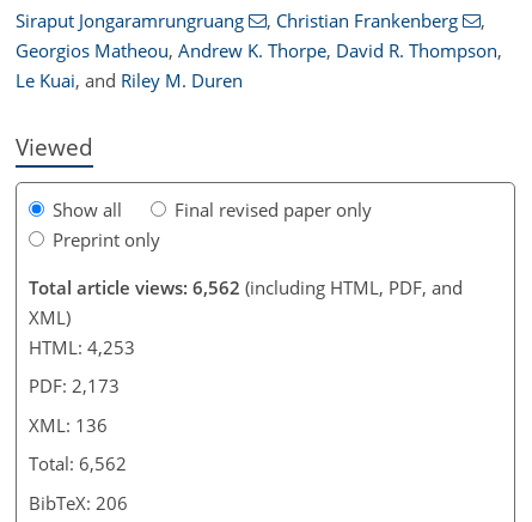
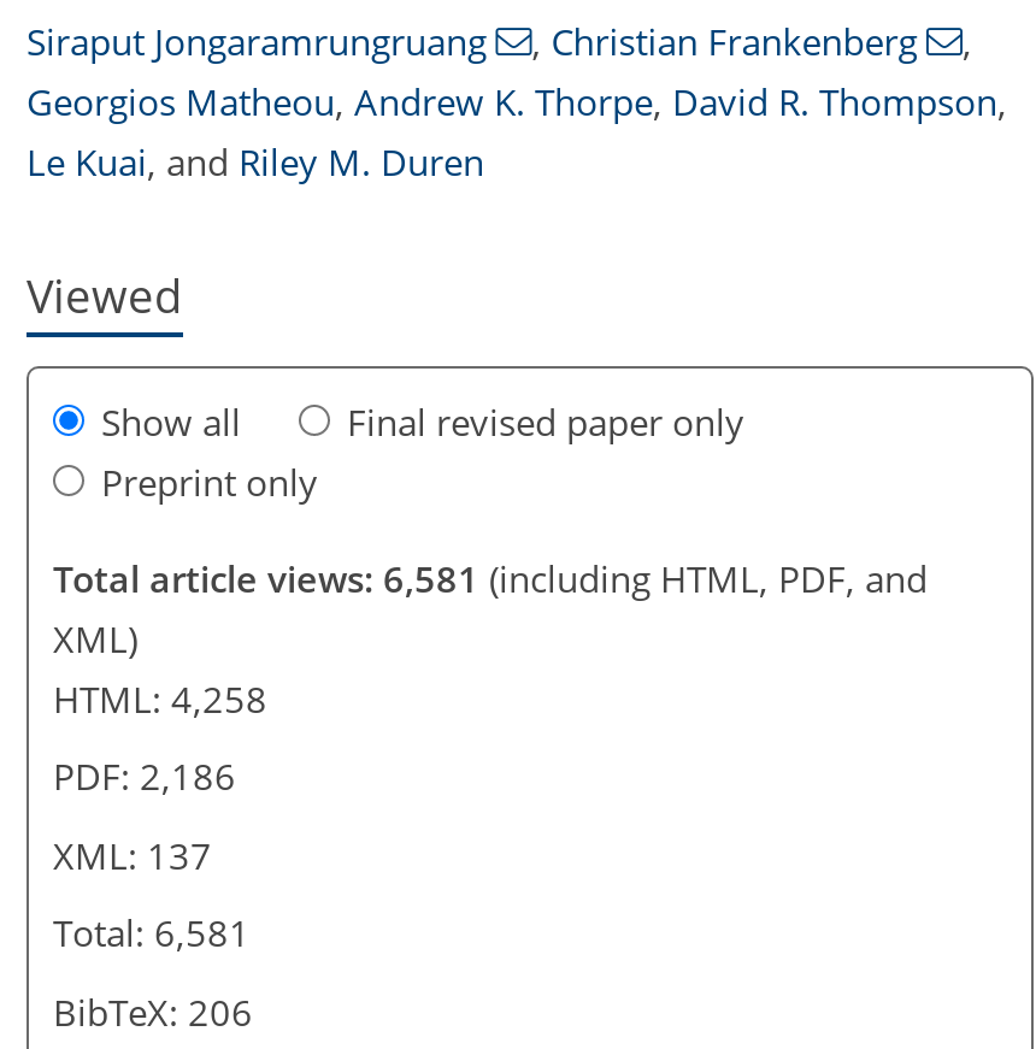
[29,275,463,299] Total article views: 6,562 (including HTML, PDF, and -> [53,553,928,601] Total article views: 6,581 (including HTML, PDF, and
[29,335,135,359] HTML: 4,253 -> [53,673,267,721] HTML: 4,258
[29,374,120,397] PDF: 2,173 -> [53,752,236,800] PDF: 2,186
[29,412,108,436] XML: 136 -> [53,830,212,878] XML: 137
[29,451,127,475] Total: 6,562 -> [53,908,251,956] Total: 6,581

